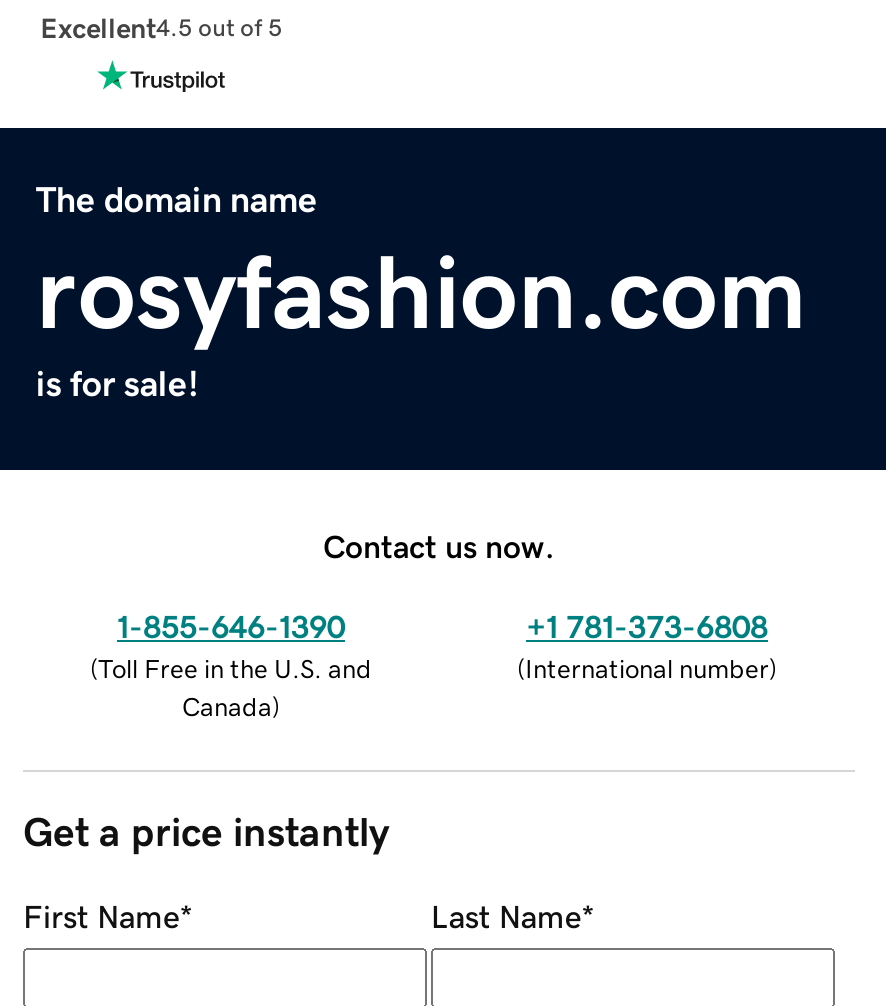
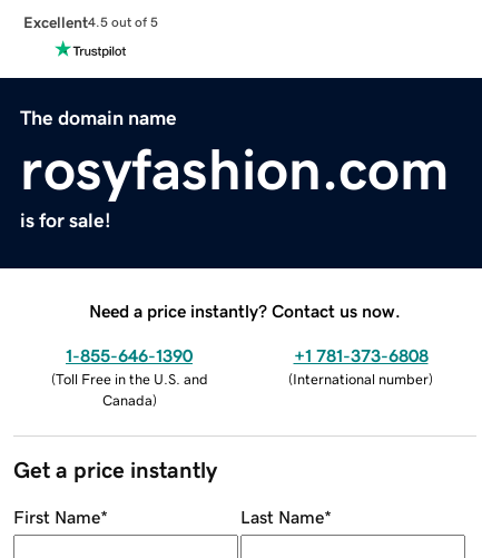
[323,529,555,561] Contact us now. -> [89,301,401,319] Need a price instantly? Contact us now.

